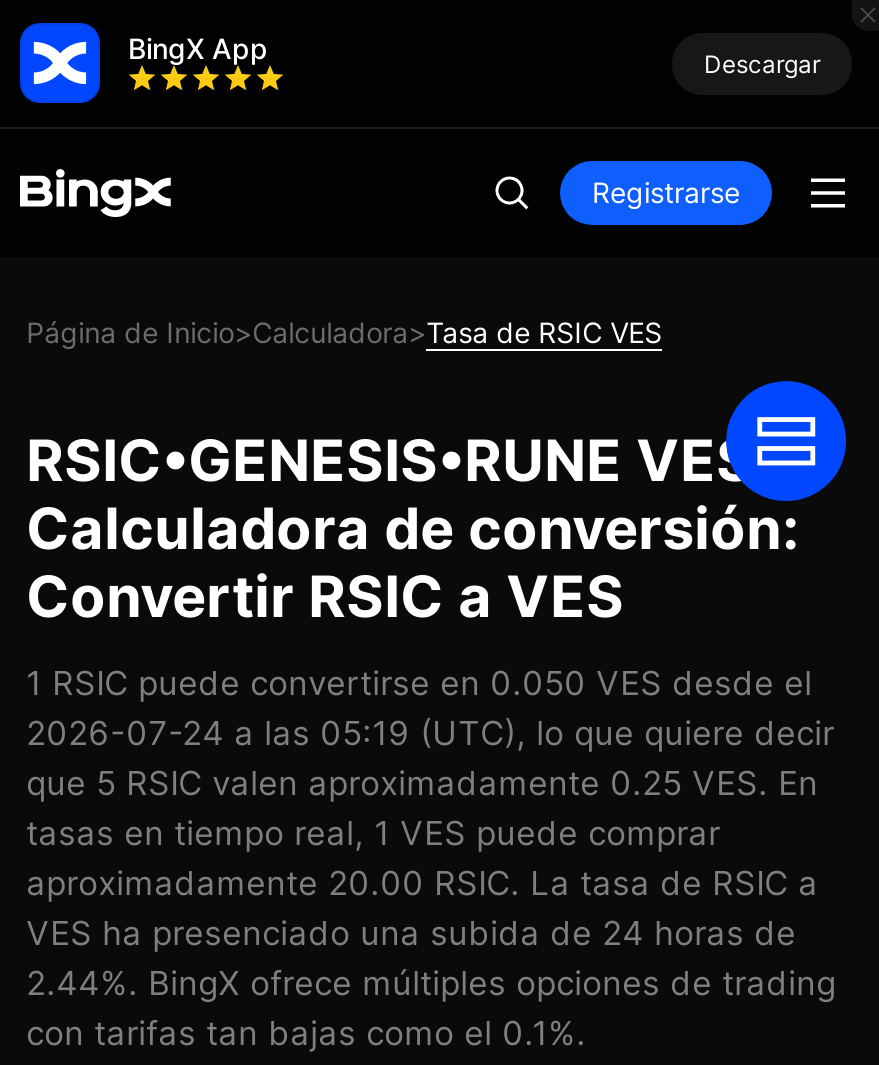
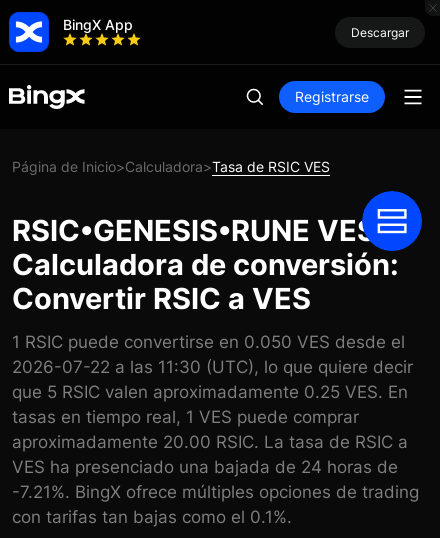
[26,713,834,753] 2026-07-24 a las 05:19 (UTC), lo que quiere decir -> [12,357,413,377] 2026-07-22 a las 11:30 (UTC), lo que quiere decir
[26,913,796,953] VES ha presenciado una subida de 24 horas de -> [12,457,398,477] VES ha presenciado una bajada de 24 horas de
[26,963,836,1003] 2.44%. BingX ofrece múltiples opciones de trading -> [12,482,419,502] -7.21%. BingX ofrece múltiples opciones de trading

